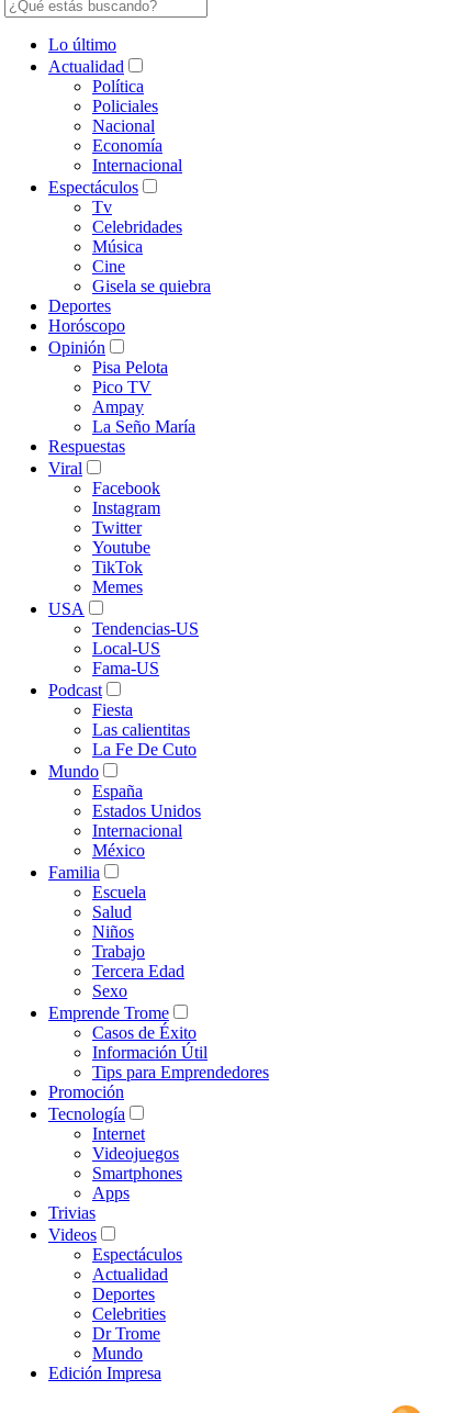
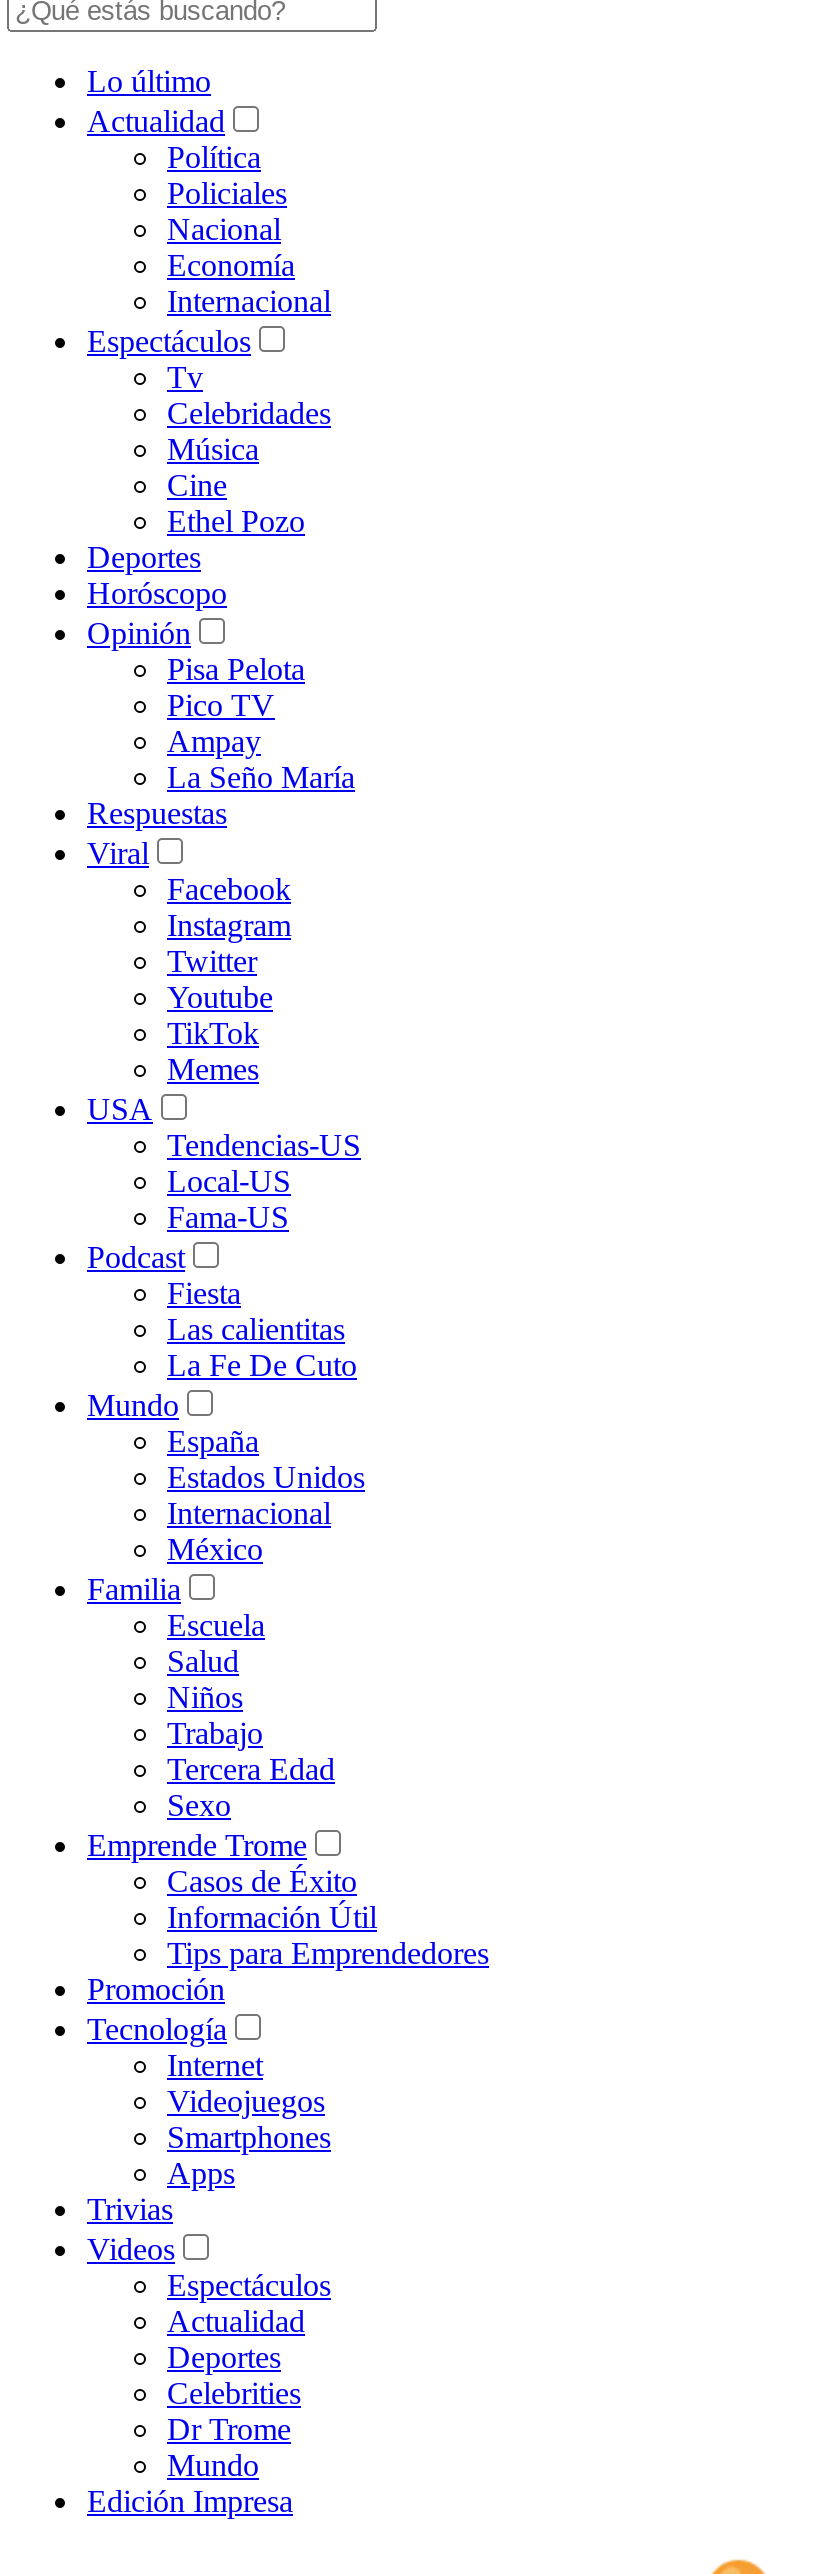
[92,277,211,295] Gisela se quiebra -> [167,504,305,538] Ethel Pozo

